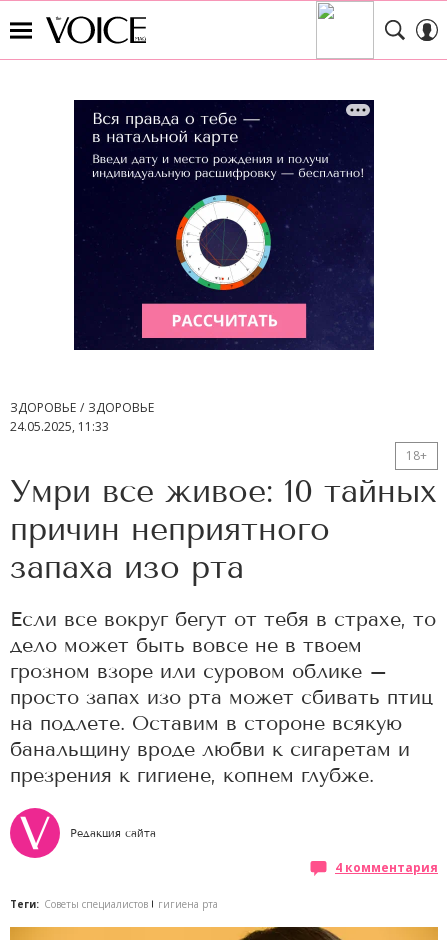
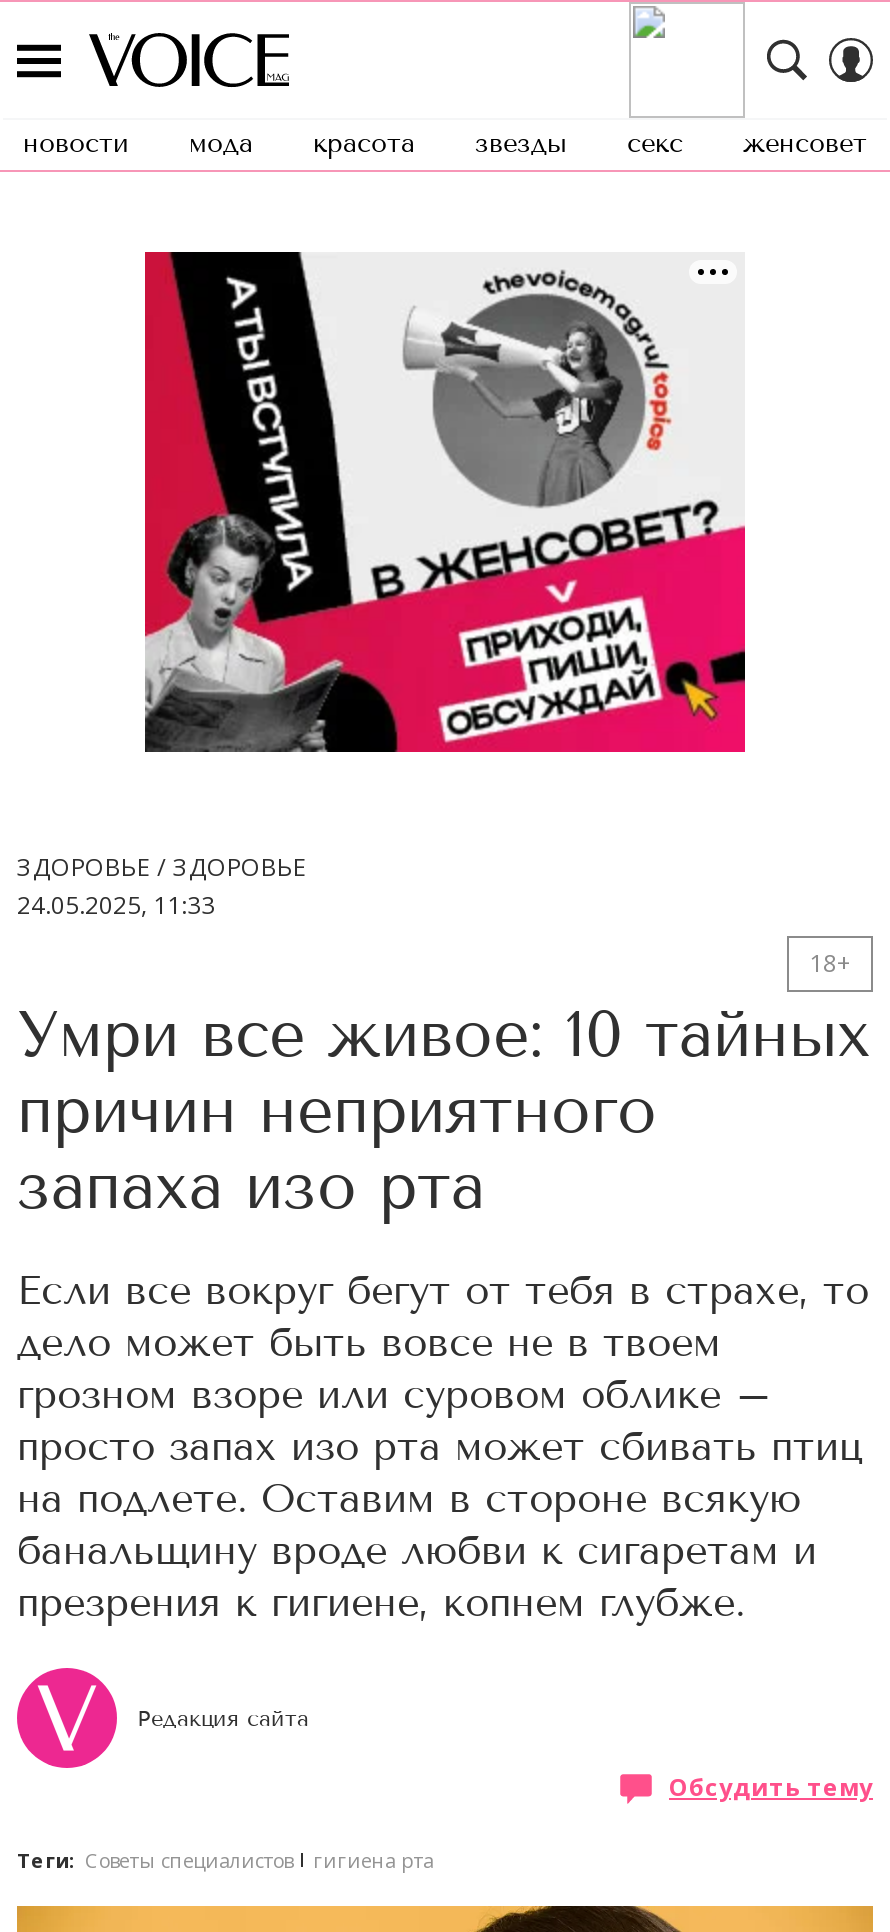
none -> [23,128,867,160] новости | мода | красота | звезды | секс | женсовет
[73,99,375,351] [image] -> [143,250,747,754] [image]
[335,859,438,876] 4 комментария -> [669,1770,873,1804] Обсудить тему

